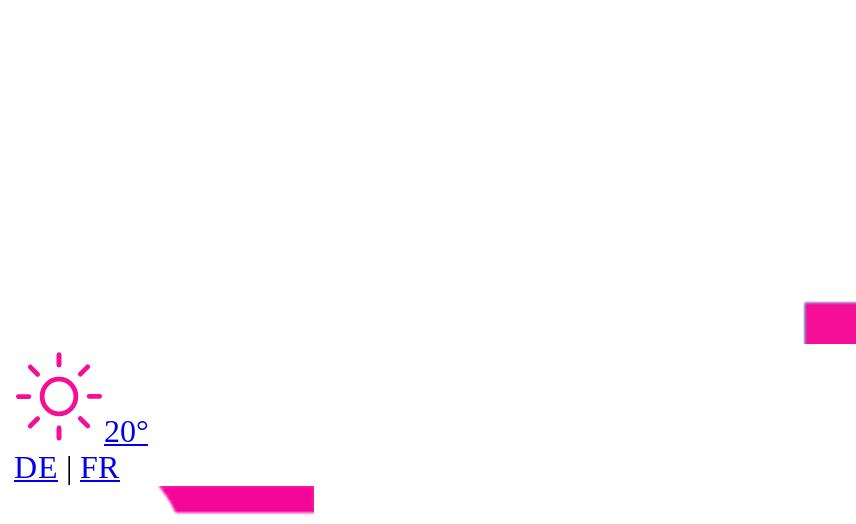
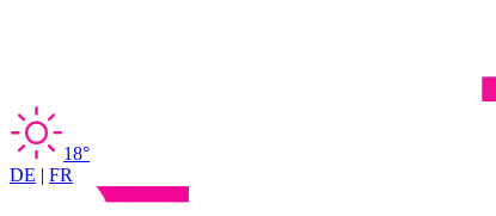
[104,414,148,448] 20° -> [63,143,90,163] 18°

